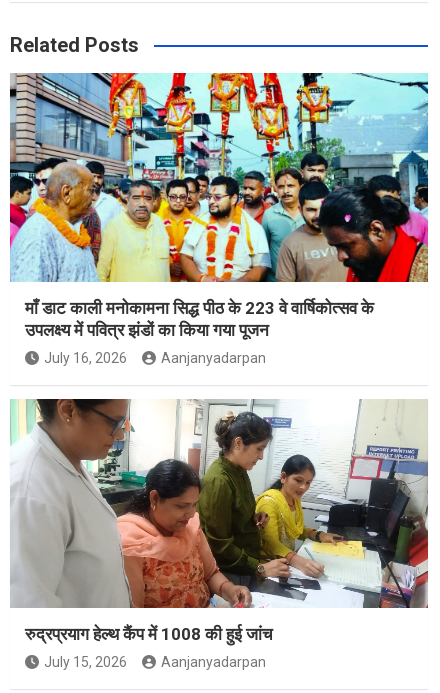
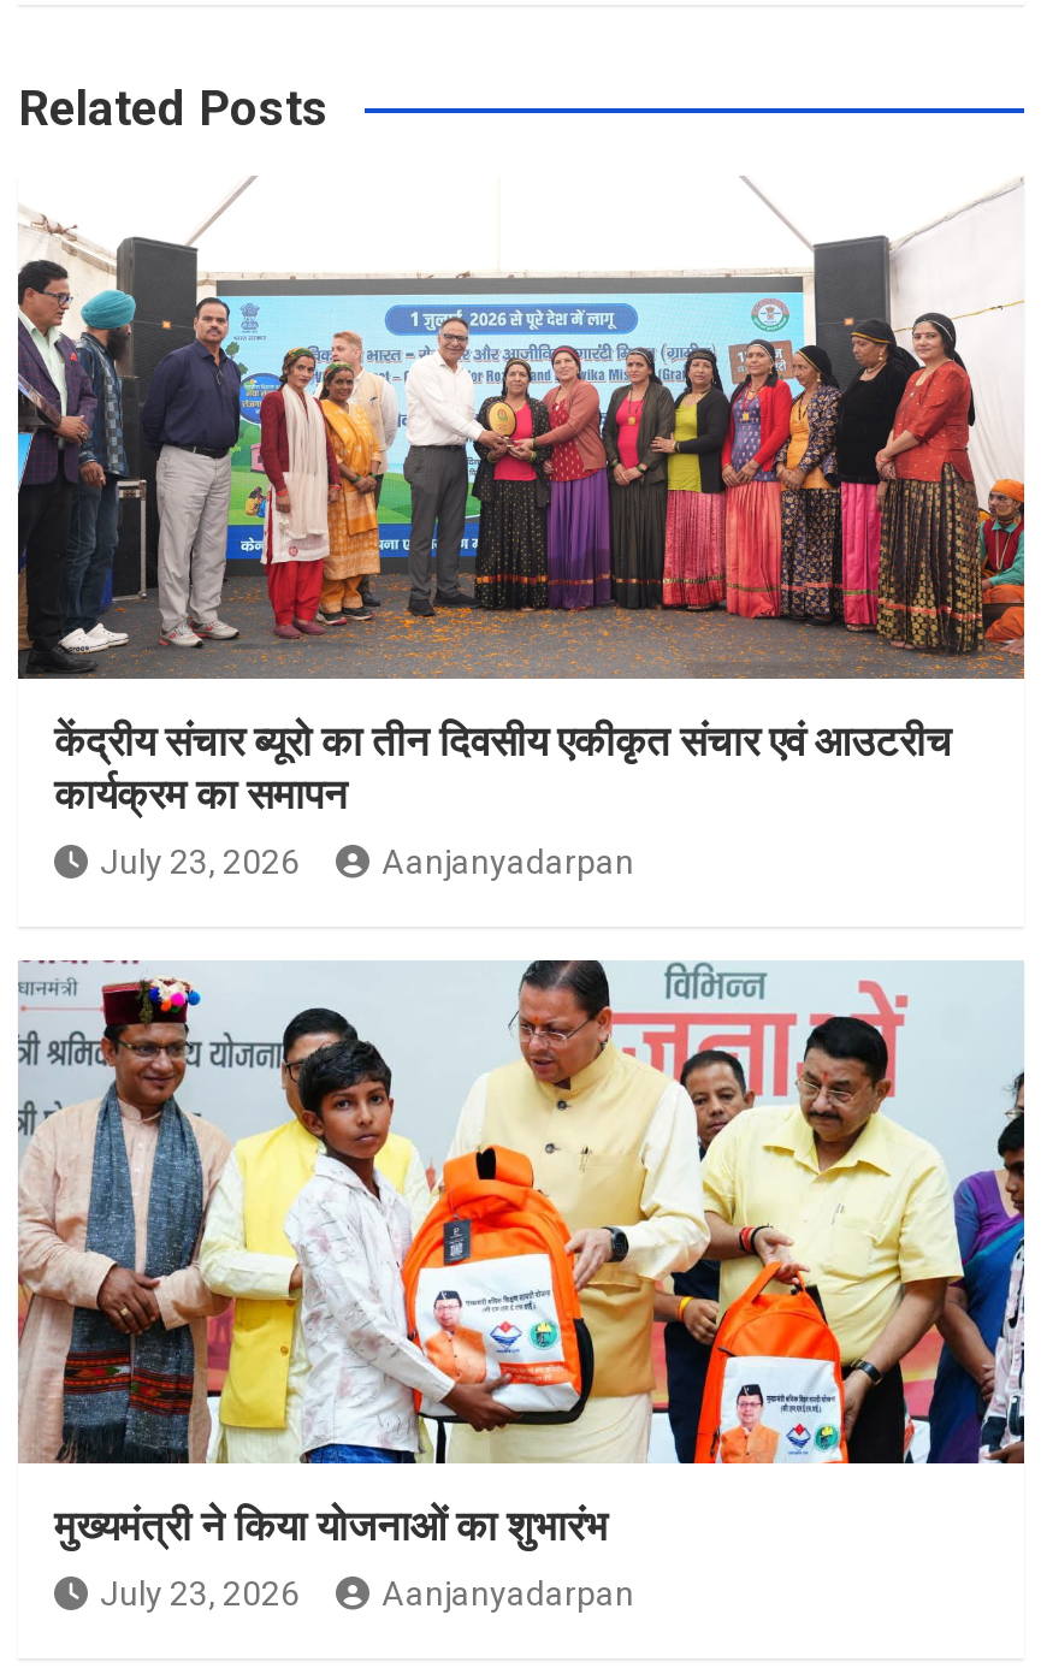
[9,72,429,340] [image] | माँ डाट काली मनोकामना सिद्ध पीठ के 223 वे वार्षिकोत्सव के | उपलक्ष्य में पवित्र झंडों का किया गया पूजन -> [16,177,1027,820] [image] | केंद्रीय संचार ब्यूरो का तीन दिवसीय एकीकृत संचार एवं आउटरीच | कार्यक्रम का समापन
[44,350,127,366] July 16, 2026 -> [100,844,300,882] July 23, 2026
[11,398,429,644] [image] | रुद्रप्रयाग हेल्थ कैंप में 1008 की हुई जांच -> [16,959,1027,1551] [image] | मुख्यमंत्री ने किया योजनाओं का शुभारंभ
[44,654,127,670] July 15, 2026 -> [100,1575,300,1614] July 23, 2026

